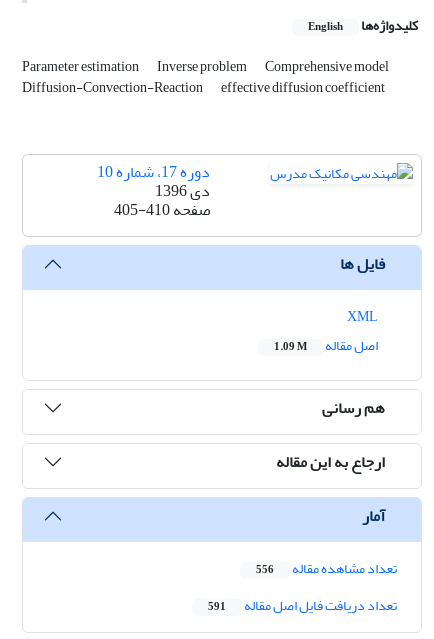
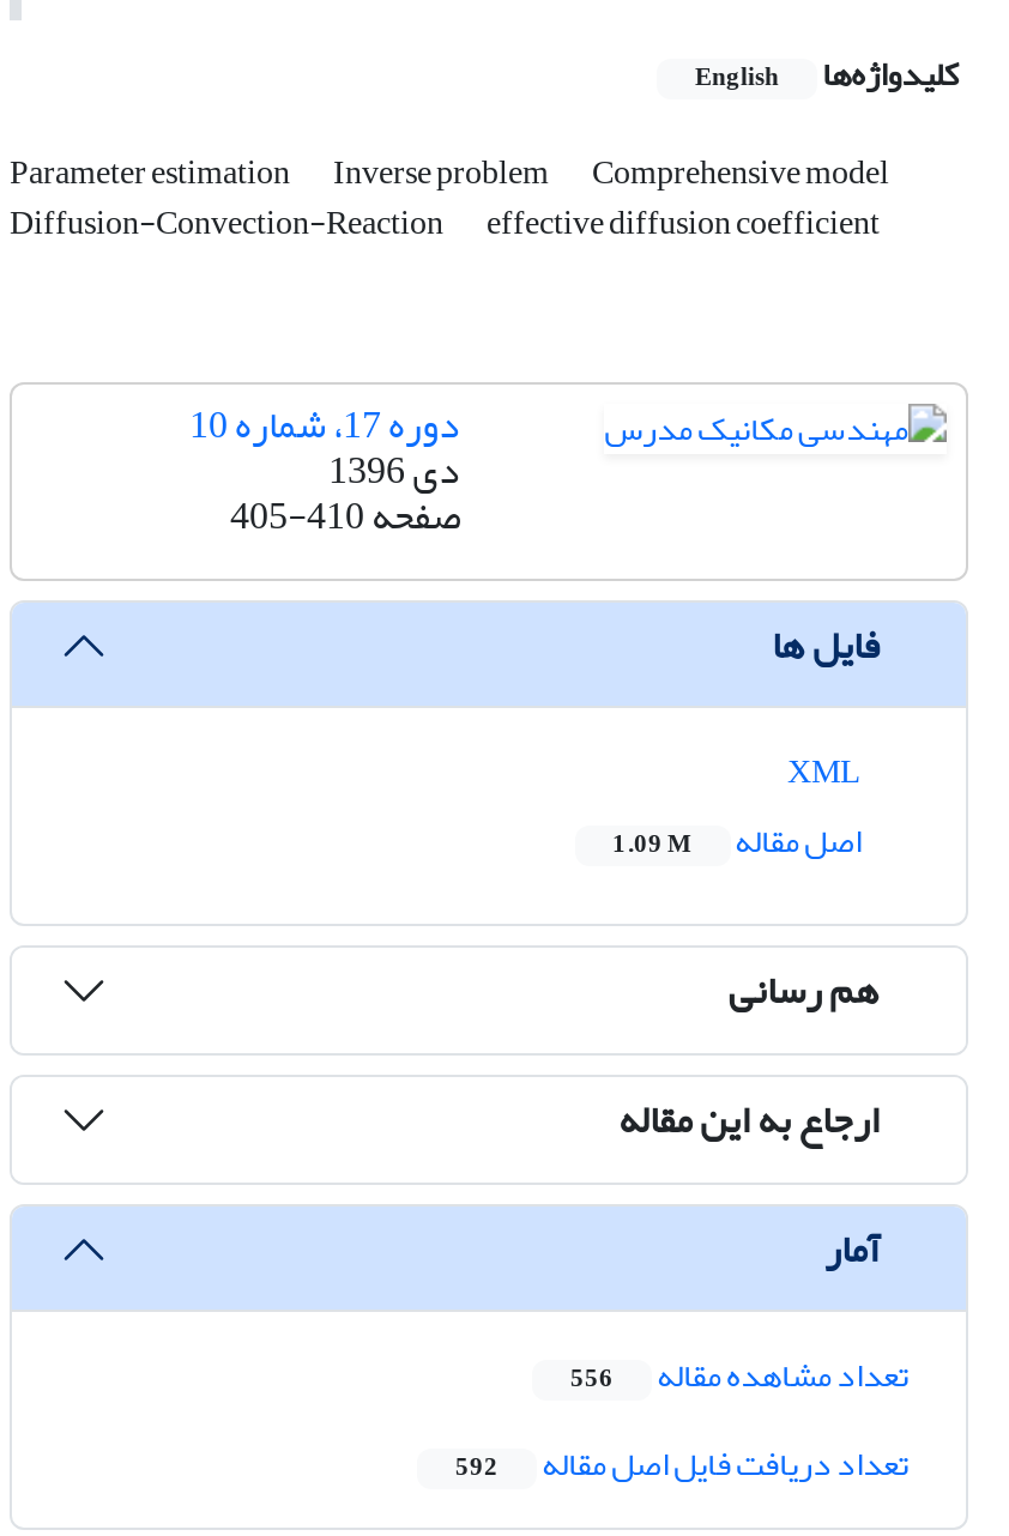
[208,592,397,619] تعداد دریافت فایل اصل مقاله 591 -> [455,1433,908,1497] تعداد دریافت فایل اصل مقاله 592

